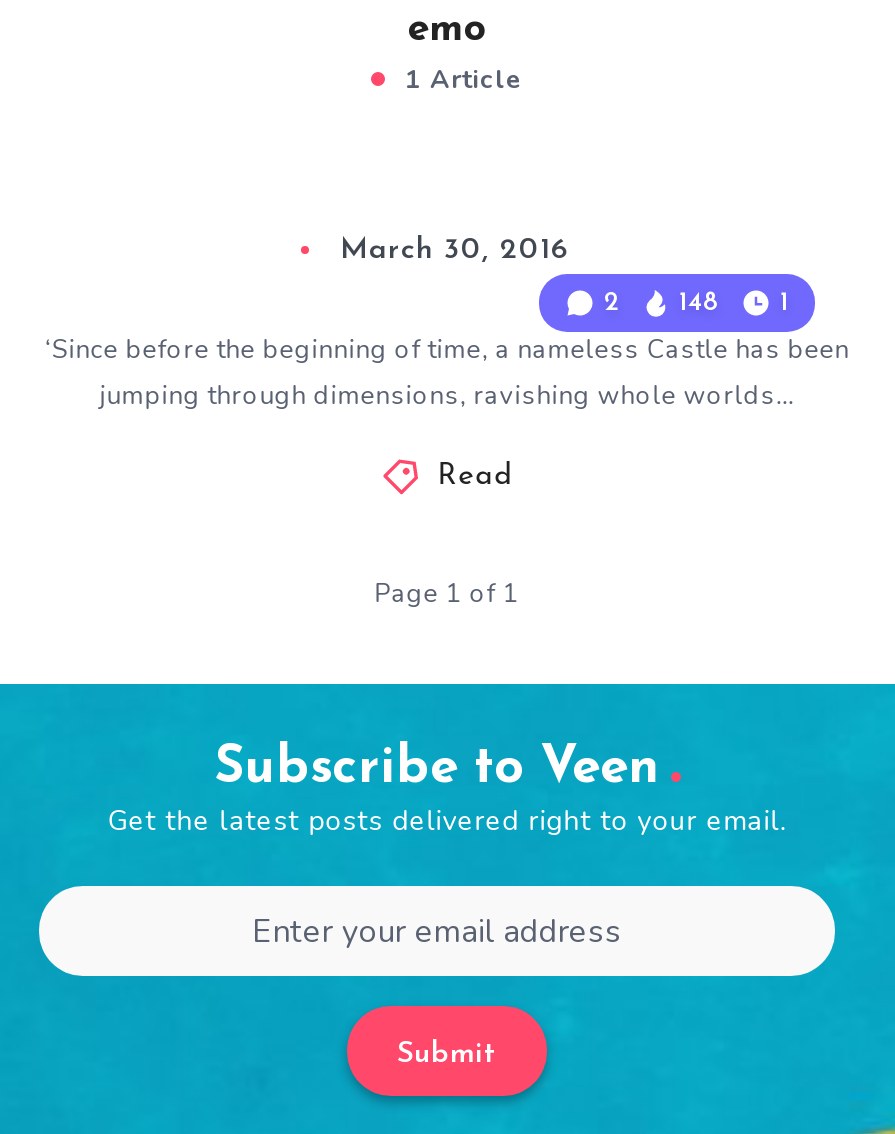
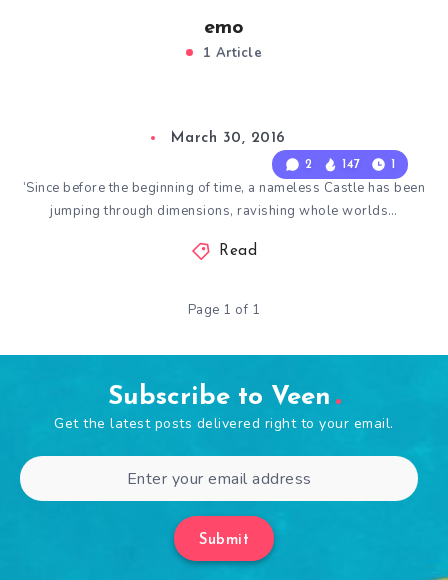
[604,290,789,316] 2 148 1 -> [304,158,395,171] 2 147 1

